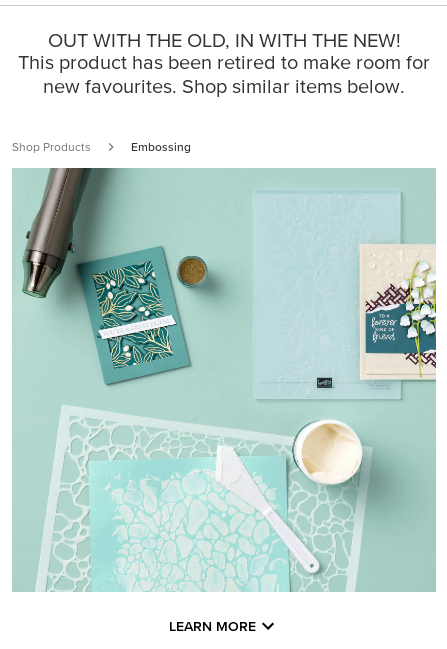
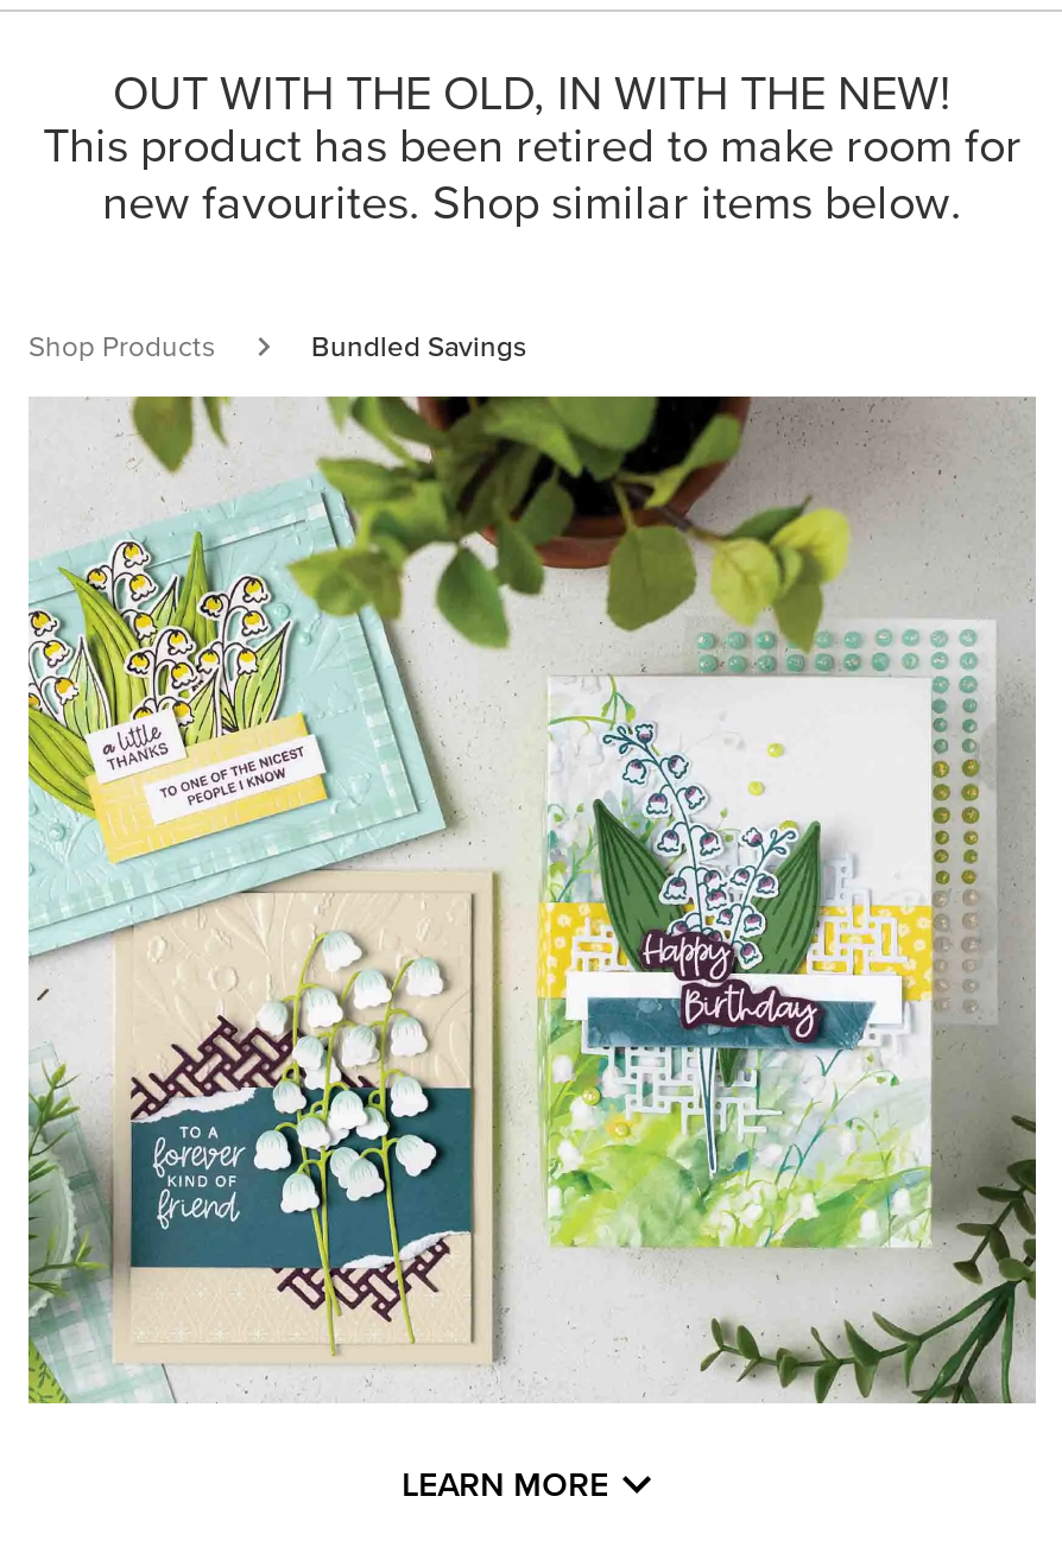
[131,140,191,153] Embossing -> [311,330,527,361] Bundled Savings
[12,167,437,592] [image] -> [26,394,1036,1406] [image]

